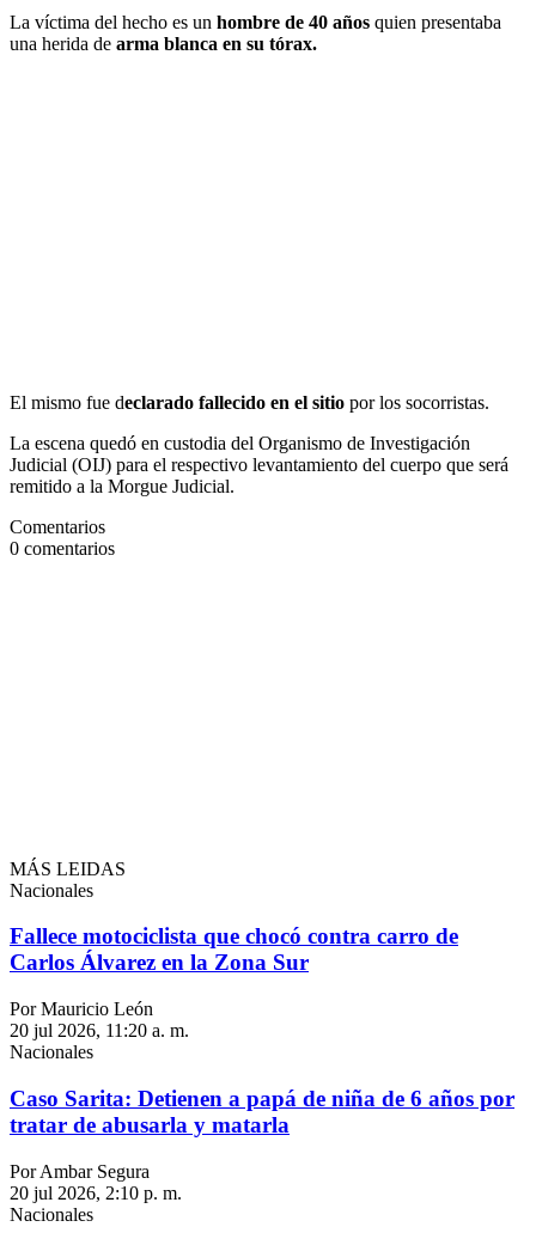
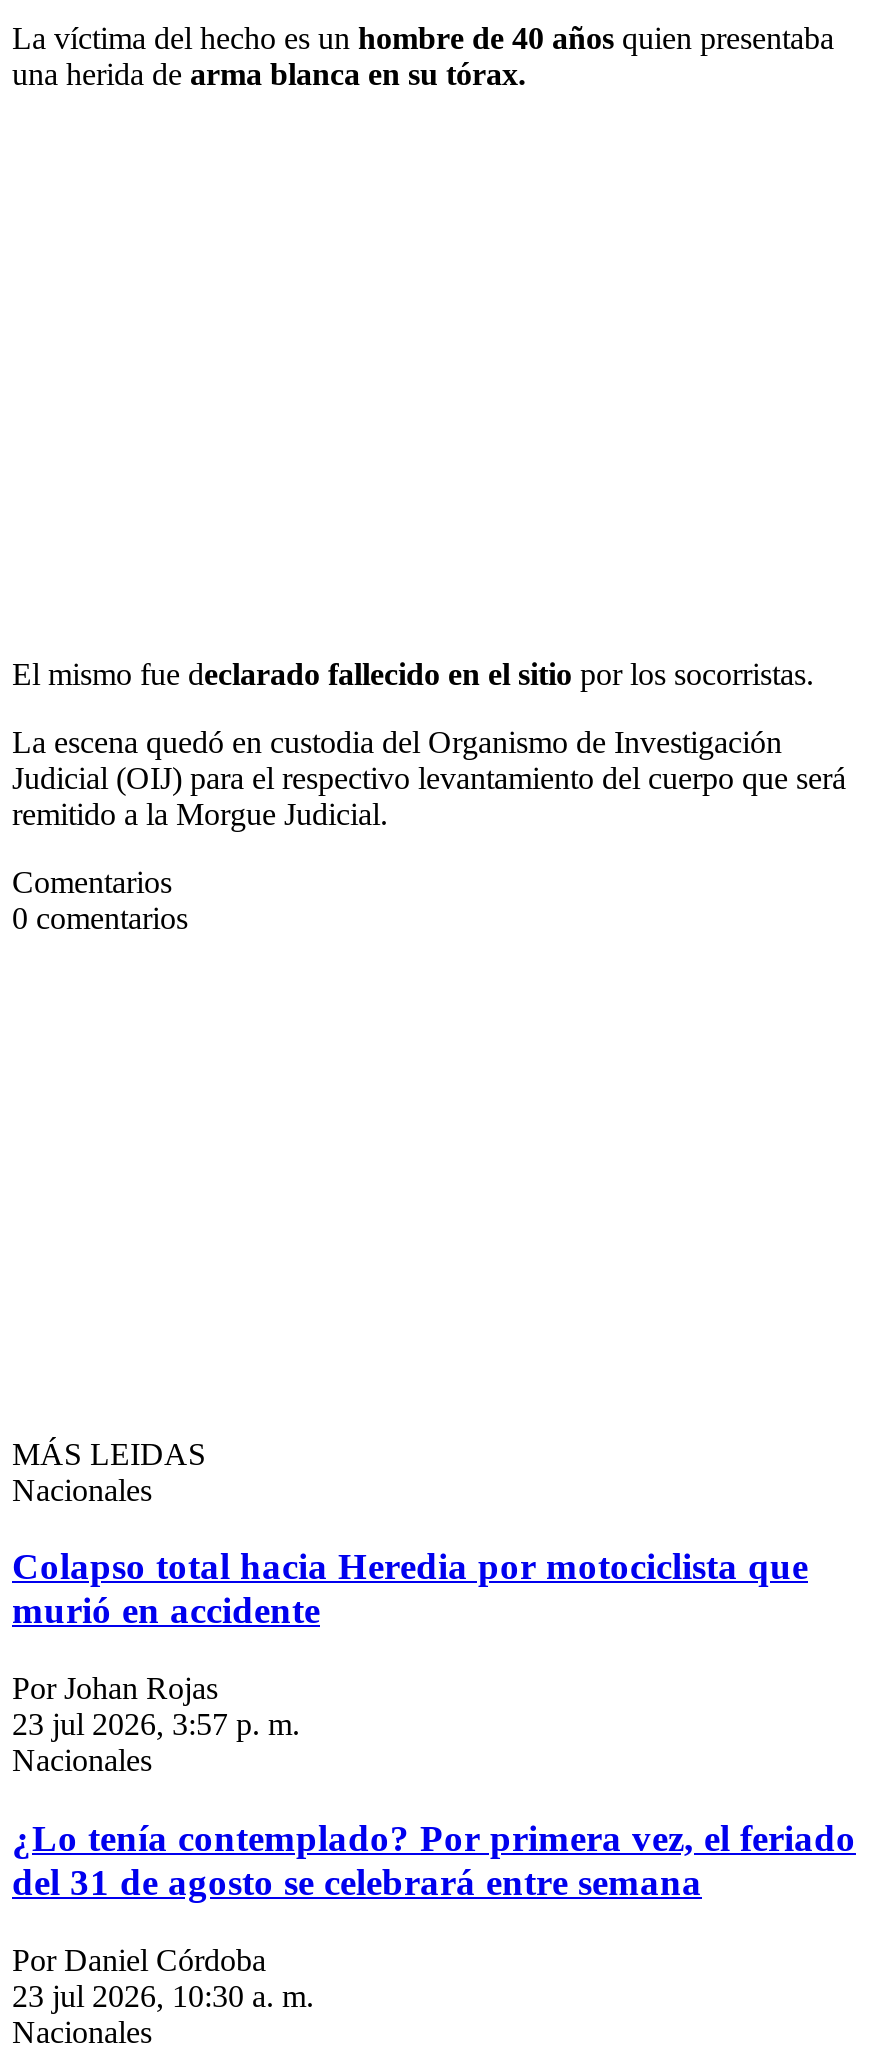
[10,924,458,975] Fallece motociclista que chocó contra carro de | Carlos Álvarez en la Zona Sur -> [12,1546,808,1632] Colapso total hacia Heredia por motociclista que | murió en accidente
[10,999,189,1041] Por Mauricio León | 20 jul 2026, 11:20 a. m. -> [12,1671,300,1741] Por Johan Rojas | 23 jul 2026, 3:57 p. m.
[10,1086,514,1137] Caso Sarita: Detienen a papá de niña de 6 años por | tratar de abusarla y matarla -> [12,1817,856,1903] ¿Lo tenía contemplado? Por primera vez, el feriado | del 31 de agosto se celebrará entre semana
[10,1161,182,1203] Por Ambar Segura | 20 jul 2026, 2:10 p. m. -> [12,1942,314,2012] Por Daniel Córdoba | 23 jul 2026, 10:30 a. m.

